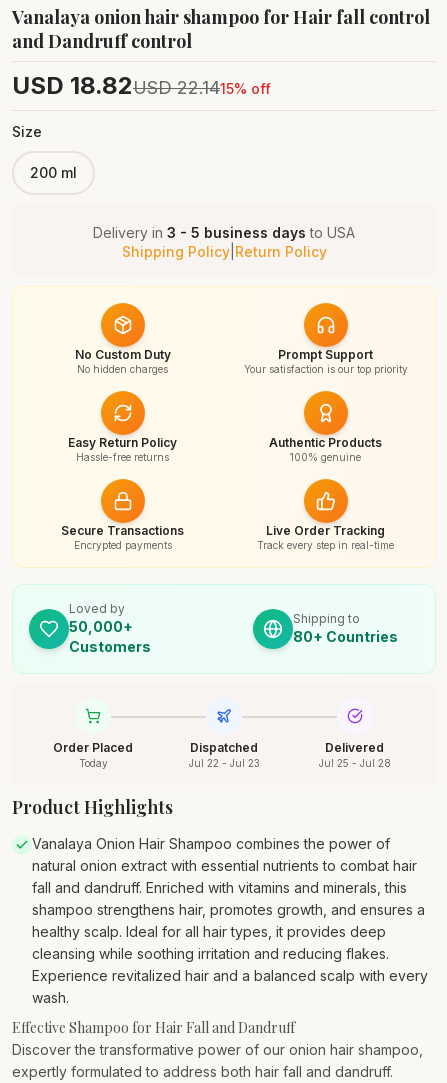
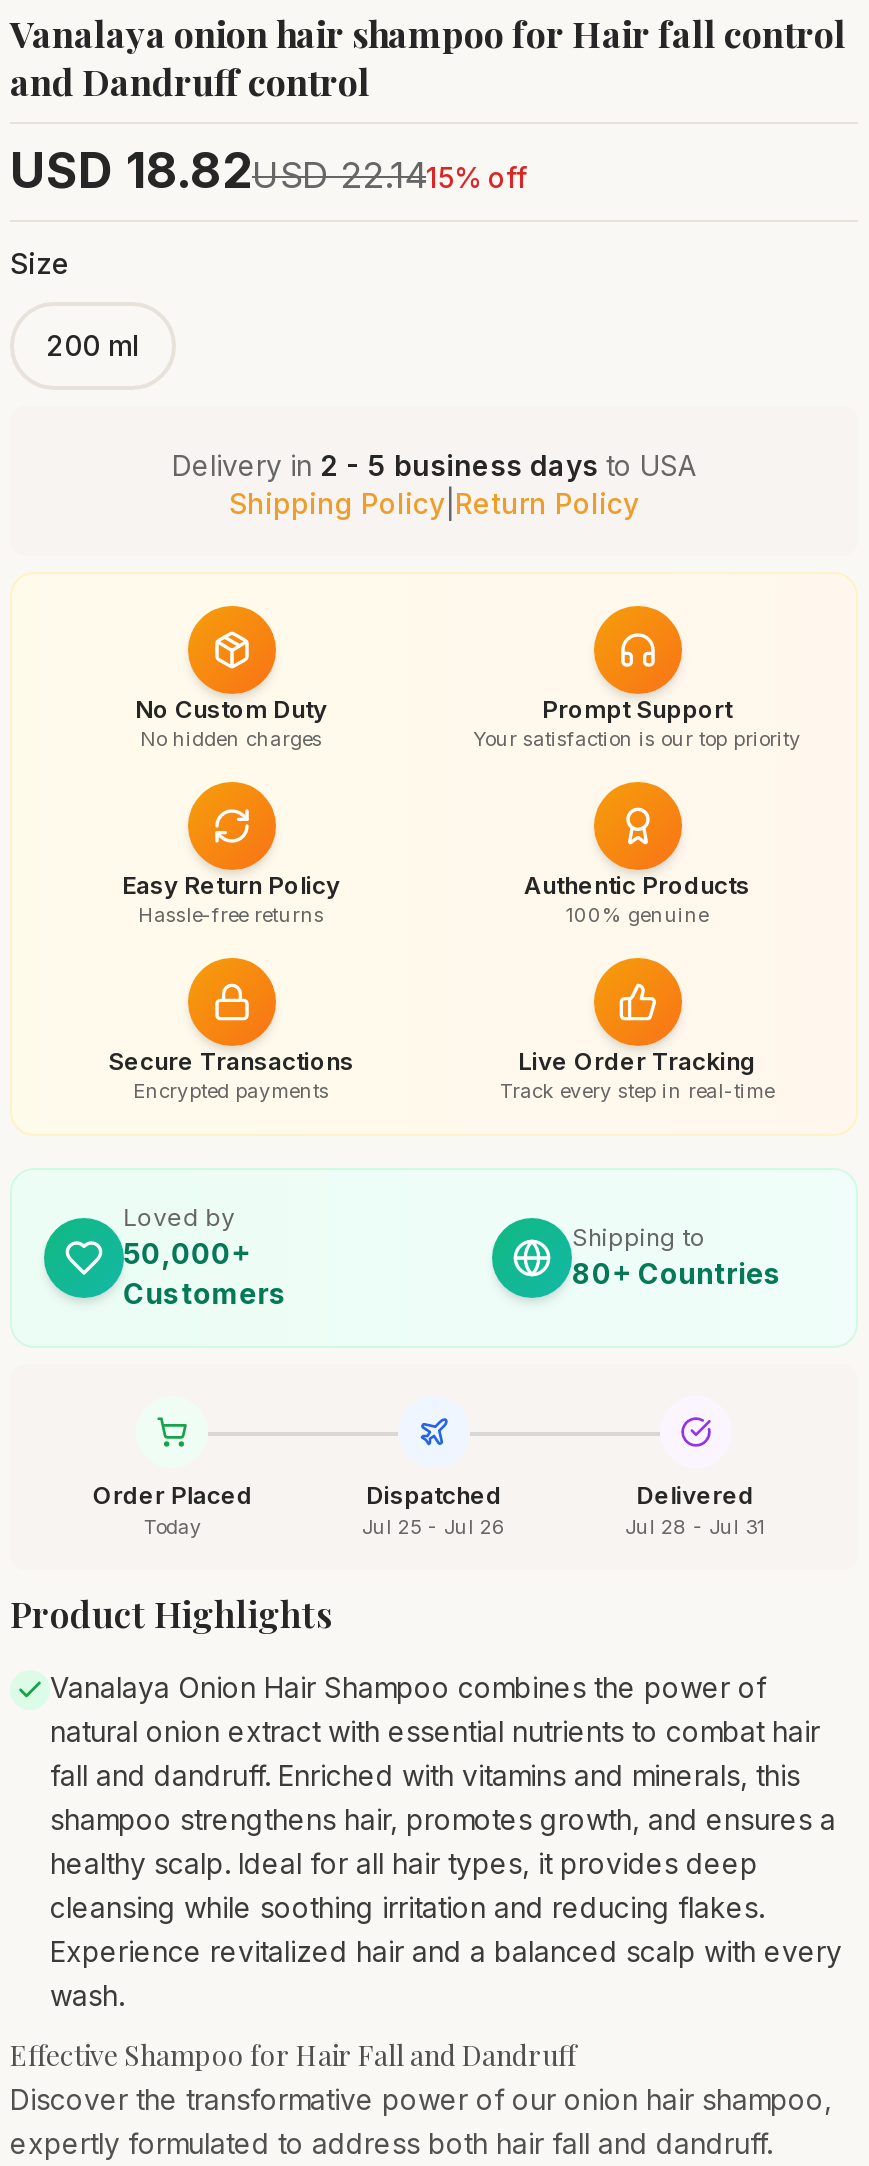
[93,224,355,241] Delivery in 3 - 5 business days to USA -> [172,448,696,482] Delivery in 2 - 5 business days to USA
[188,757,259,769] Jul 22 - Jul 23 -> [362,1514,506,1538] Jul 25 - Jul 26
[319,757,391,769] Jul 25 - Jul 28 -> [625,1514,765,1538] Jul 28 - Jul 31

